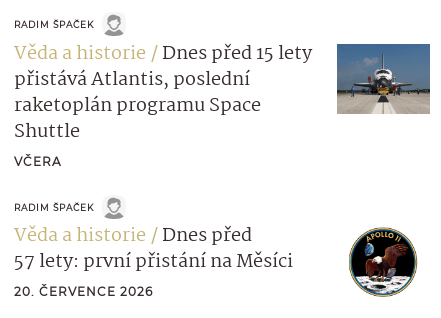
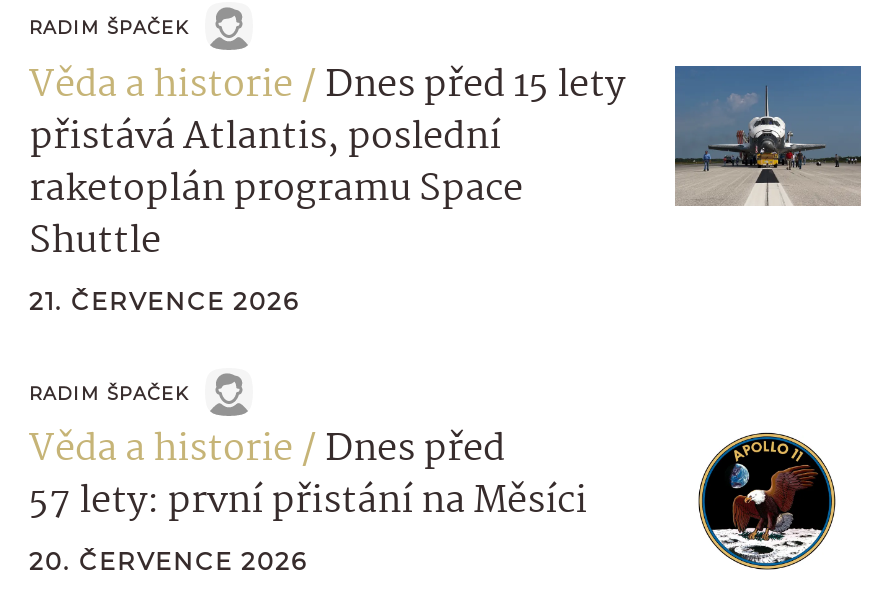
[14,154,62,169] VČERA -> [29,286,299,316] 21. ČERVENCE 2026

